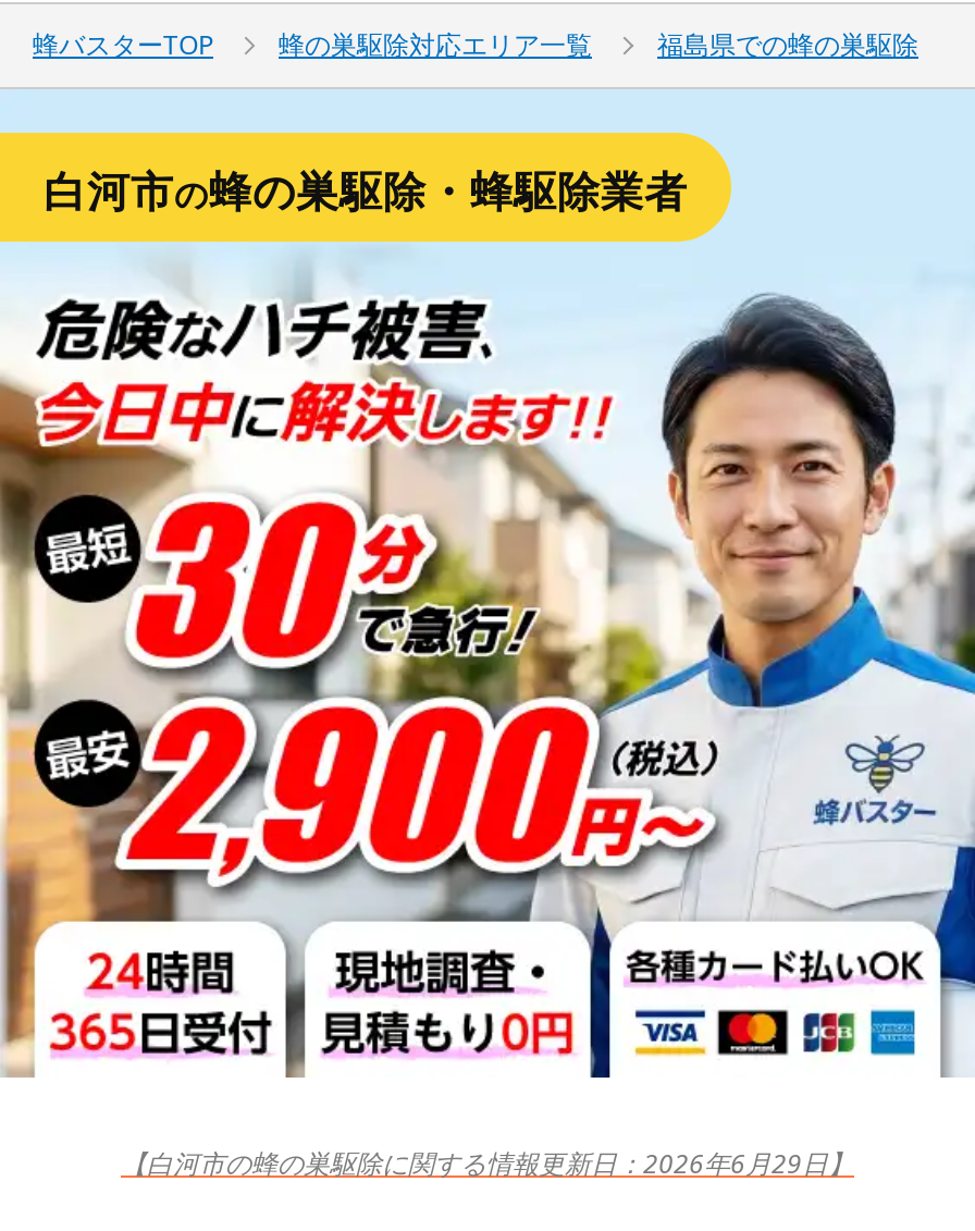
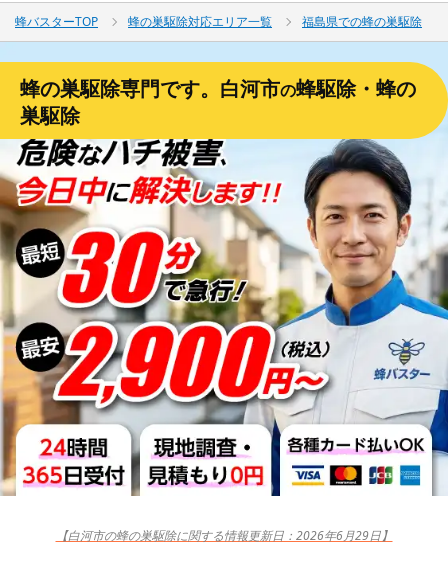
[44,162,688,221] 白河市の蜂の巣駆除・蜂駆除業者 -> [20,75,416,129] 蜂の巣駆除専門です。白河市の蜂駆除・蜂の | 巣駆除

